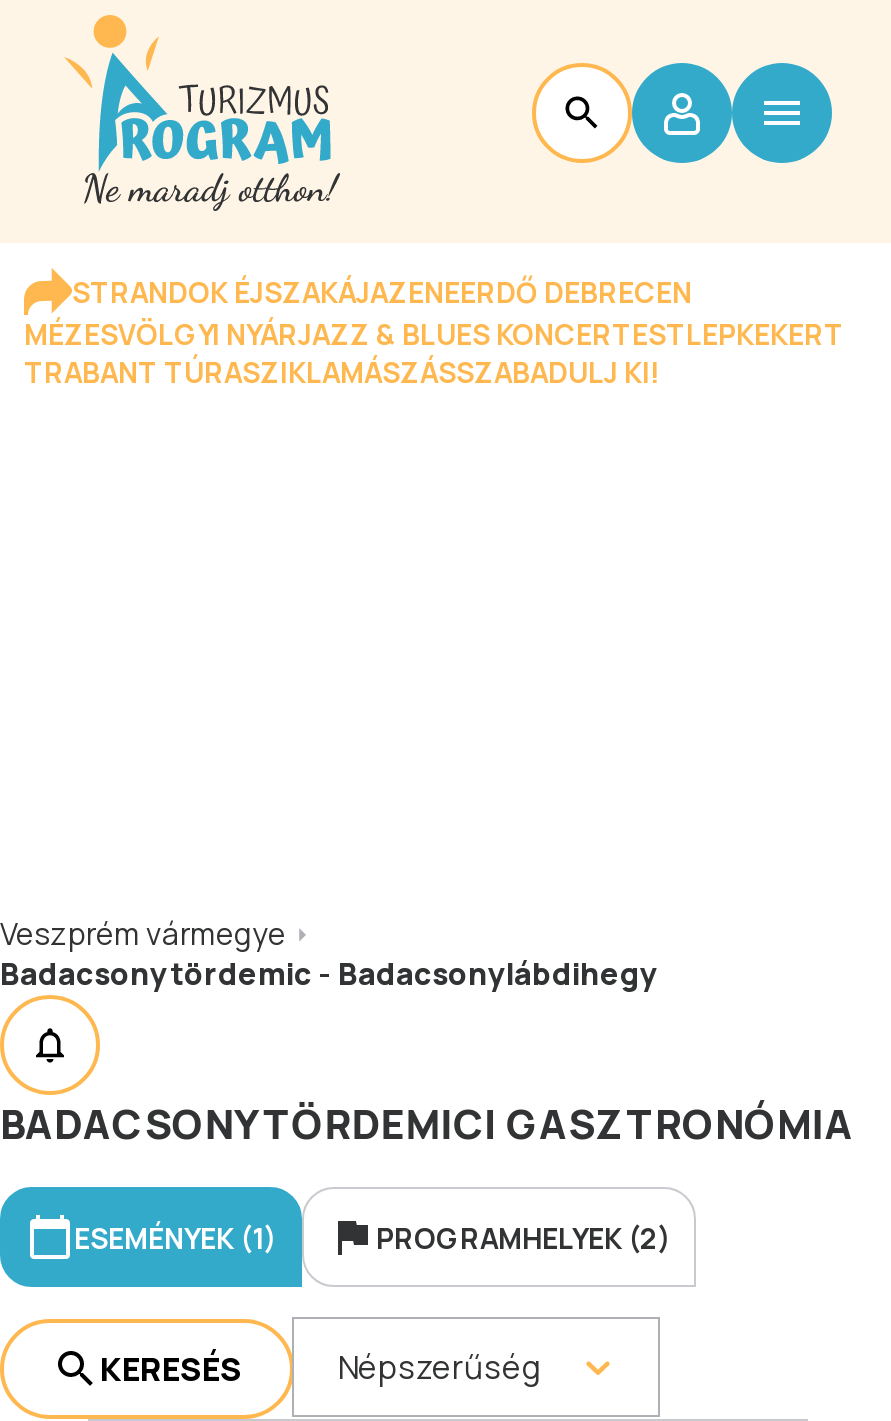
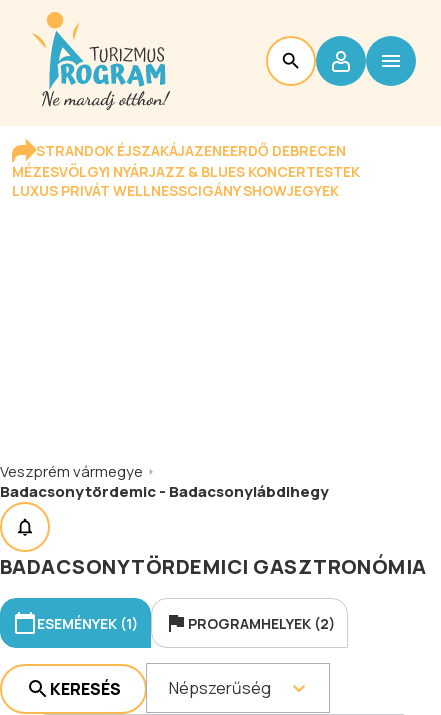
[24,315,844,391] MÉZESVÖLGYI NYÁRJAZZ & BLUES KONCERTESTLEPKEKERT | TRABANT TÚRASZIKLAMÁSZÁSSZABADULJ KI! -> [12,162,360,200] MÉZESVÖLGYI NYÁRJAZZ & BLUES KONCERTESTEK | LUXUS PRIVÁT WELLNESSCIGÁNY SHOWJEGYEK

